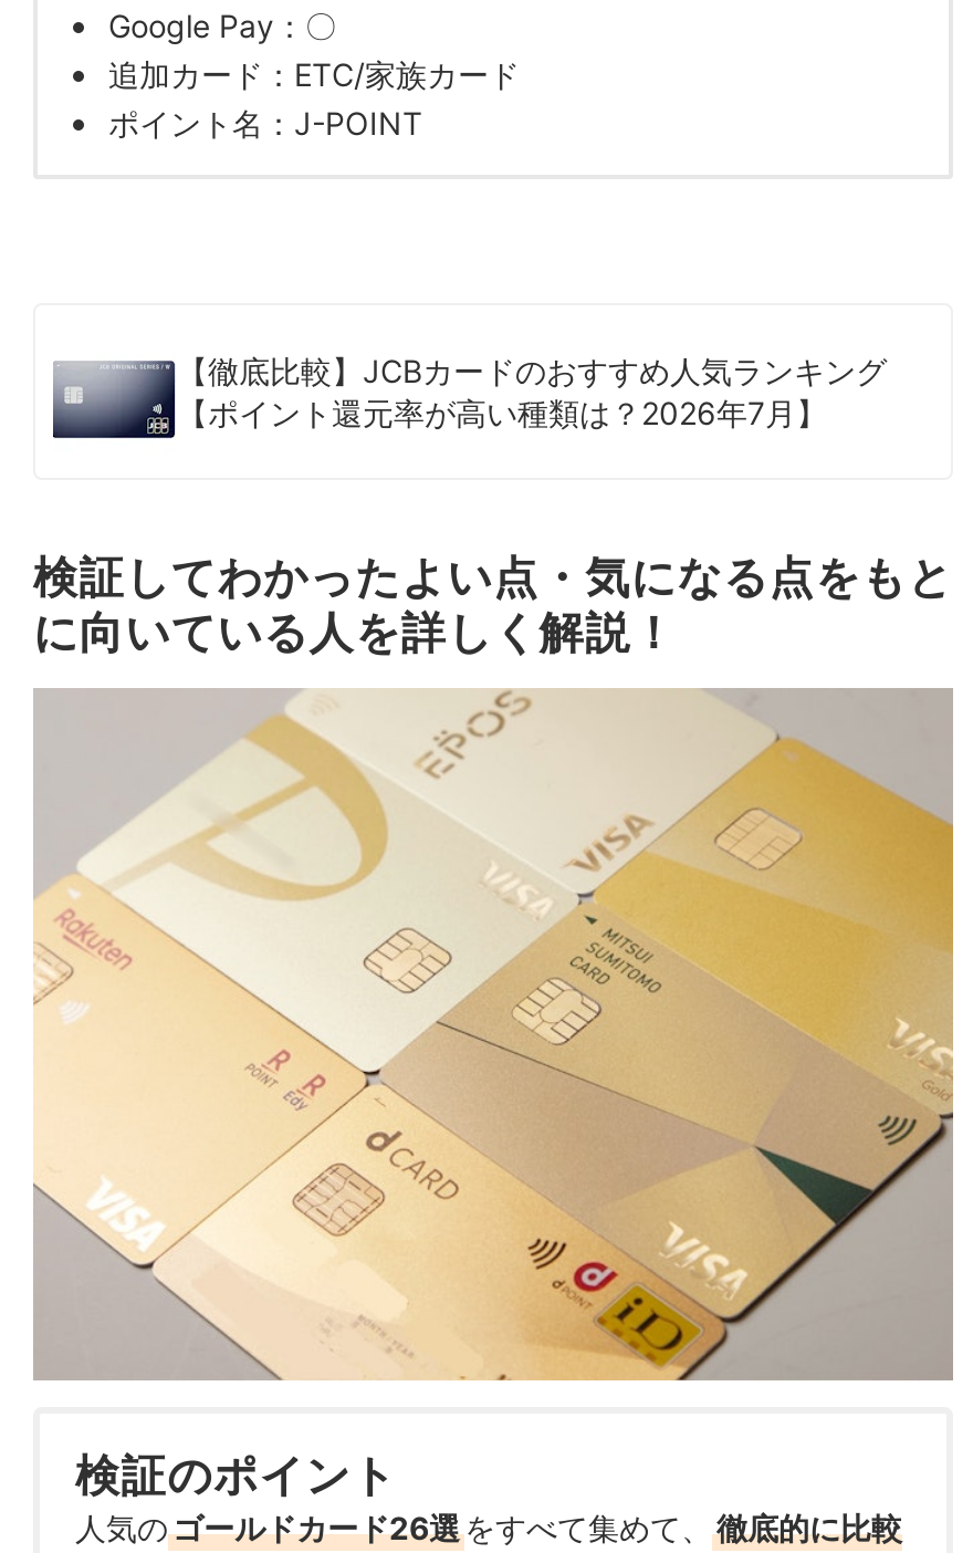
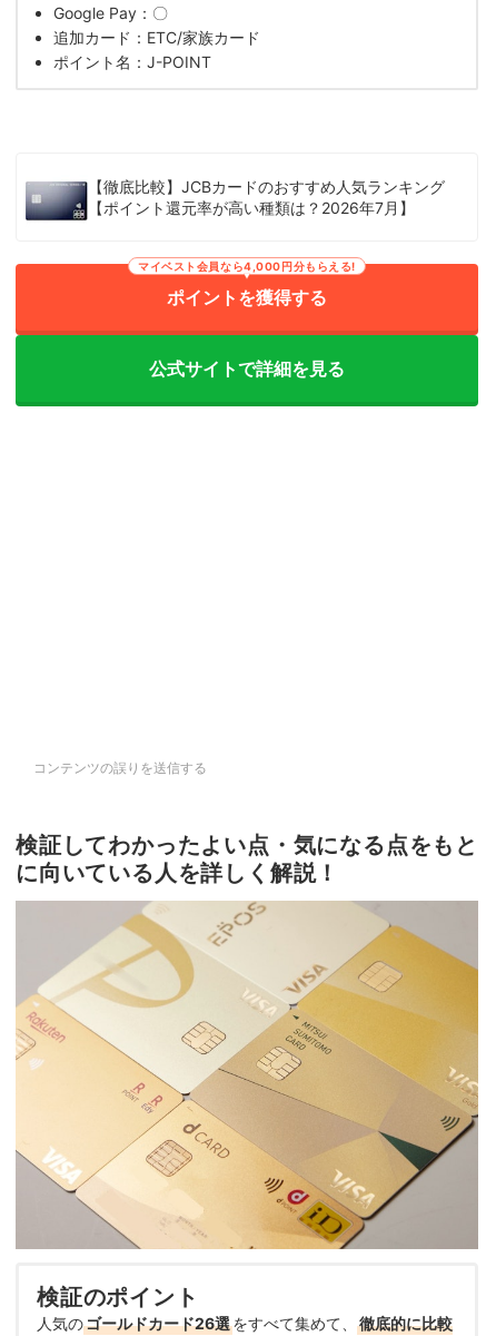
none -> [14,263,479,407] [image] | ポイントを獲得する
none -> [33,760,207,776] コンテンツの誤りを送信する
none -> [138,260,356,273] マイベスト会員なら4,000円分もらえる!
none -> [149,357,345,379] 公式サイトで詳細を見る

